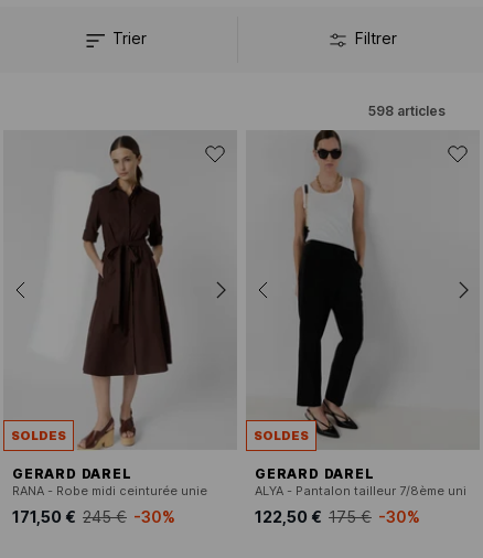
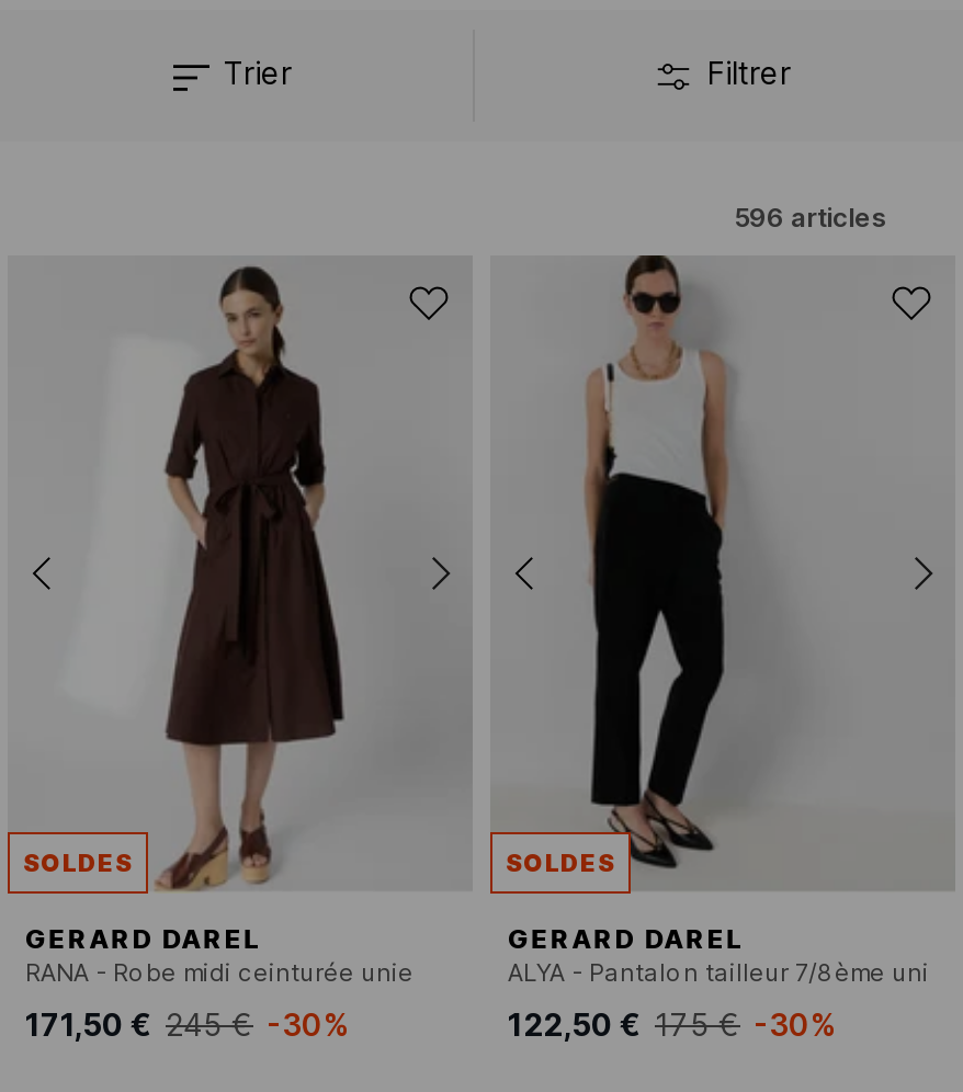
[368,103,446,119] 598 articles -> [734,201,887,234] 596 articles

